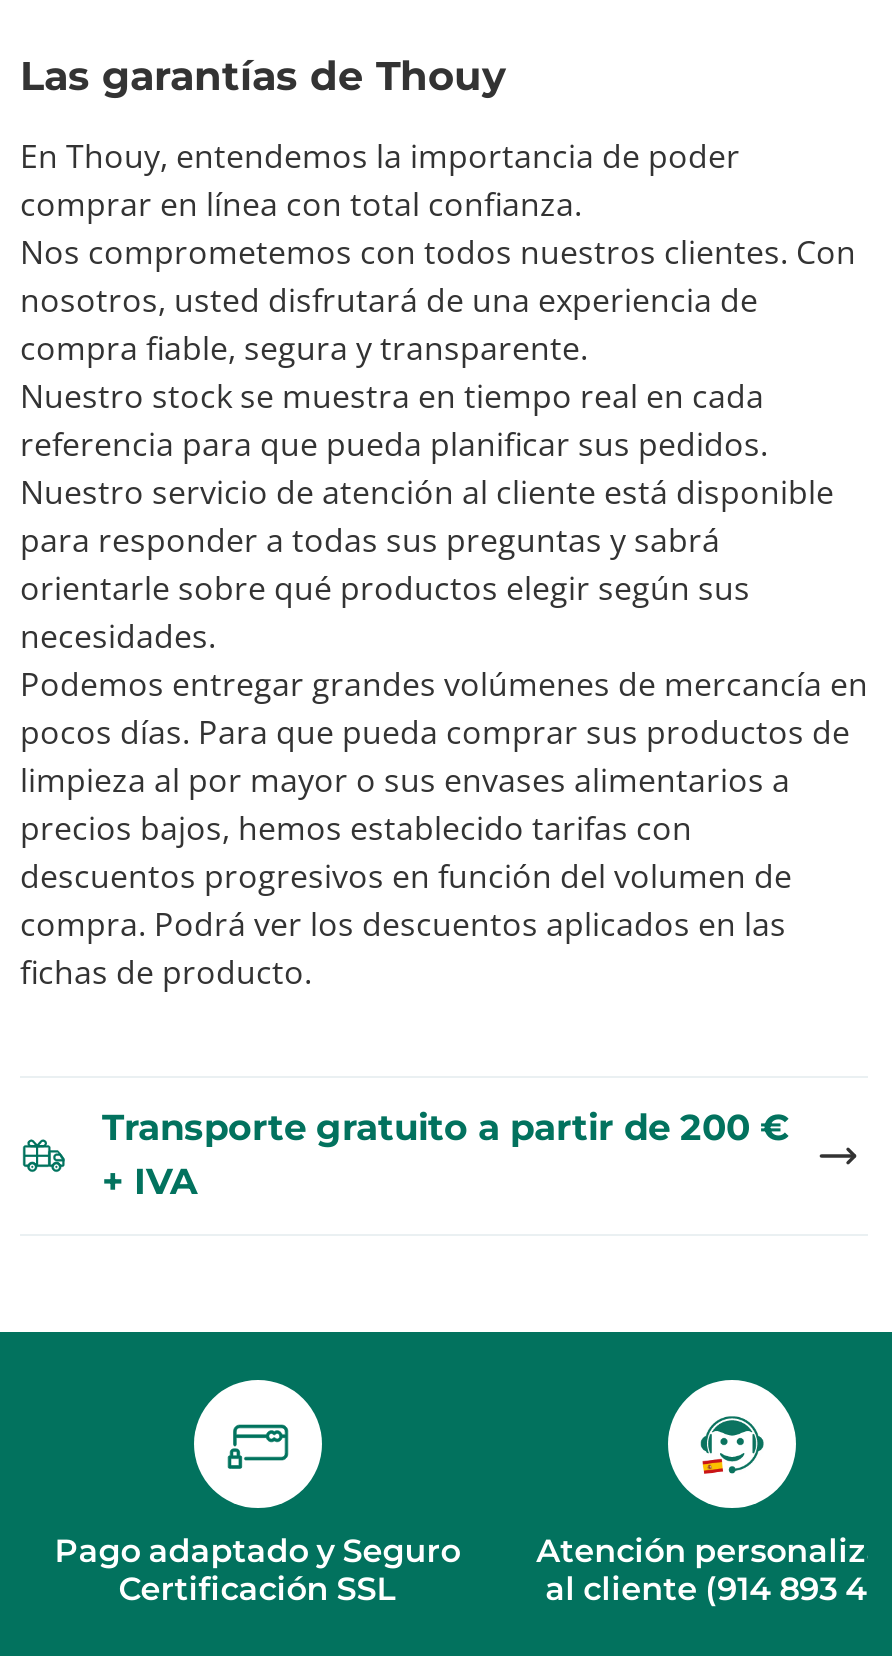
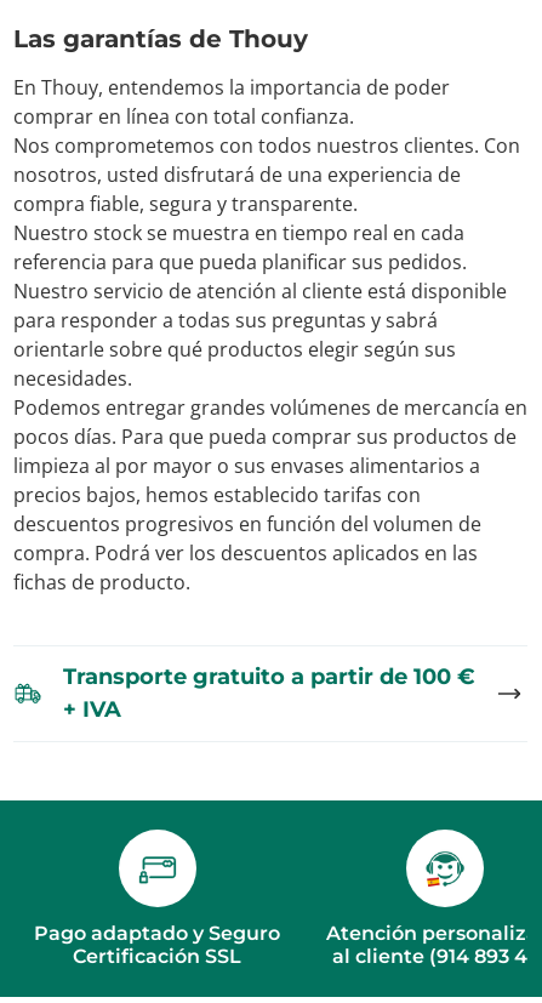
[102,1106,790,1150] Transporte gratuito a partir de 200 € -> [63,663,475,690] Transporte gratuito a partir de 100 €

